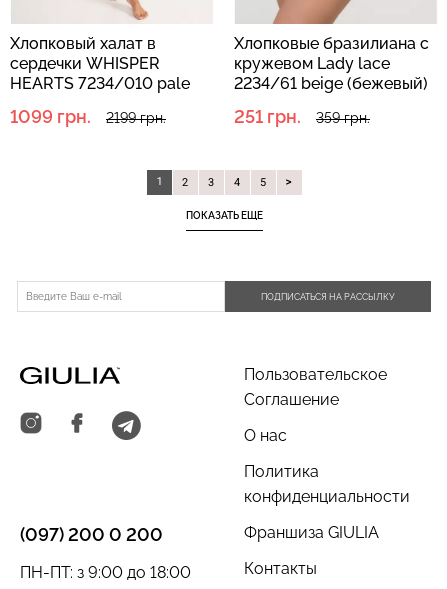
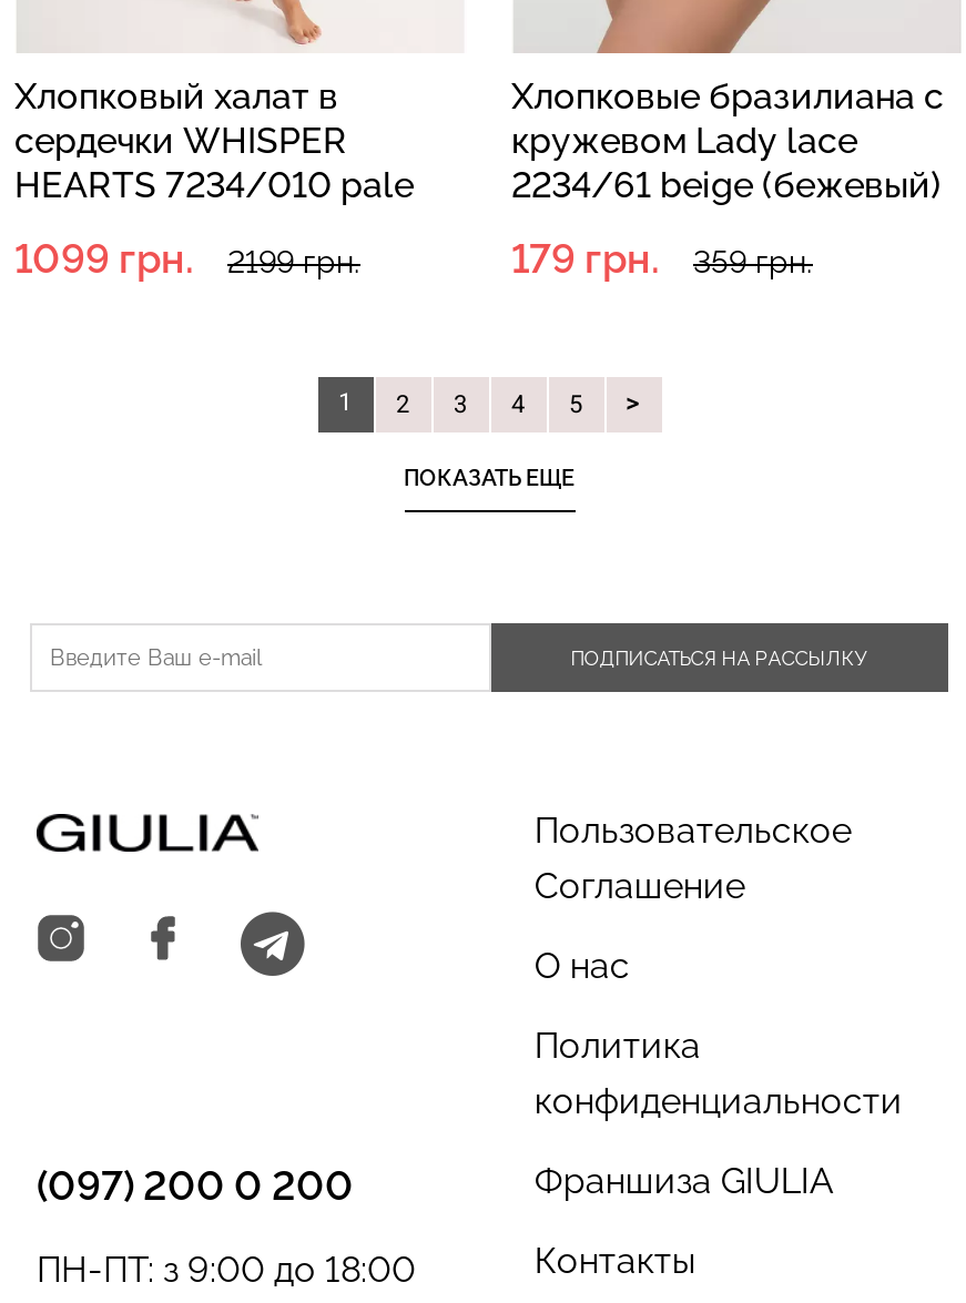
[234,106,301,127] 251 грн. -> [511,234,660,281] 179 грн.

